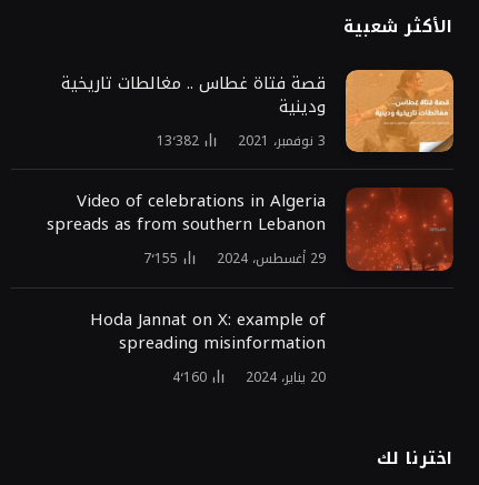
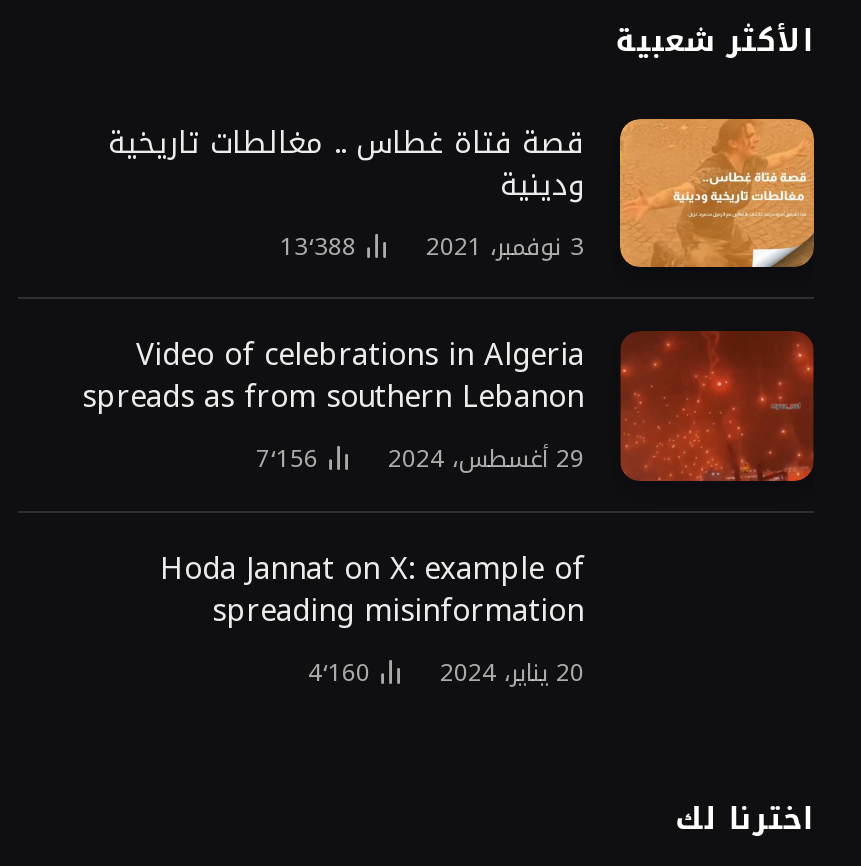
[157,128,199,153] 13٬382 -> [280,224,356,268] 13٬388
[143,247,178,271] 7٬155 -> [256,438,318,482] 7٬156

